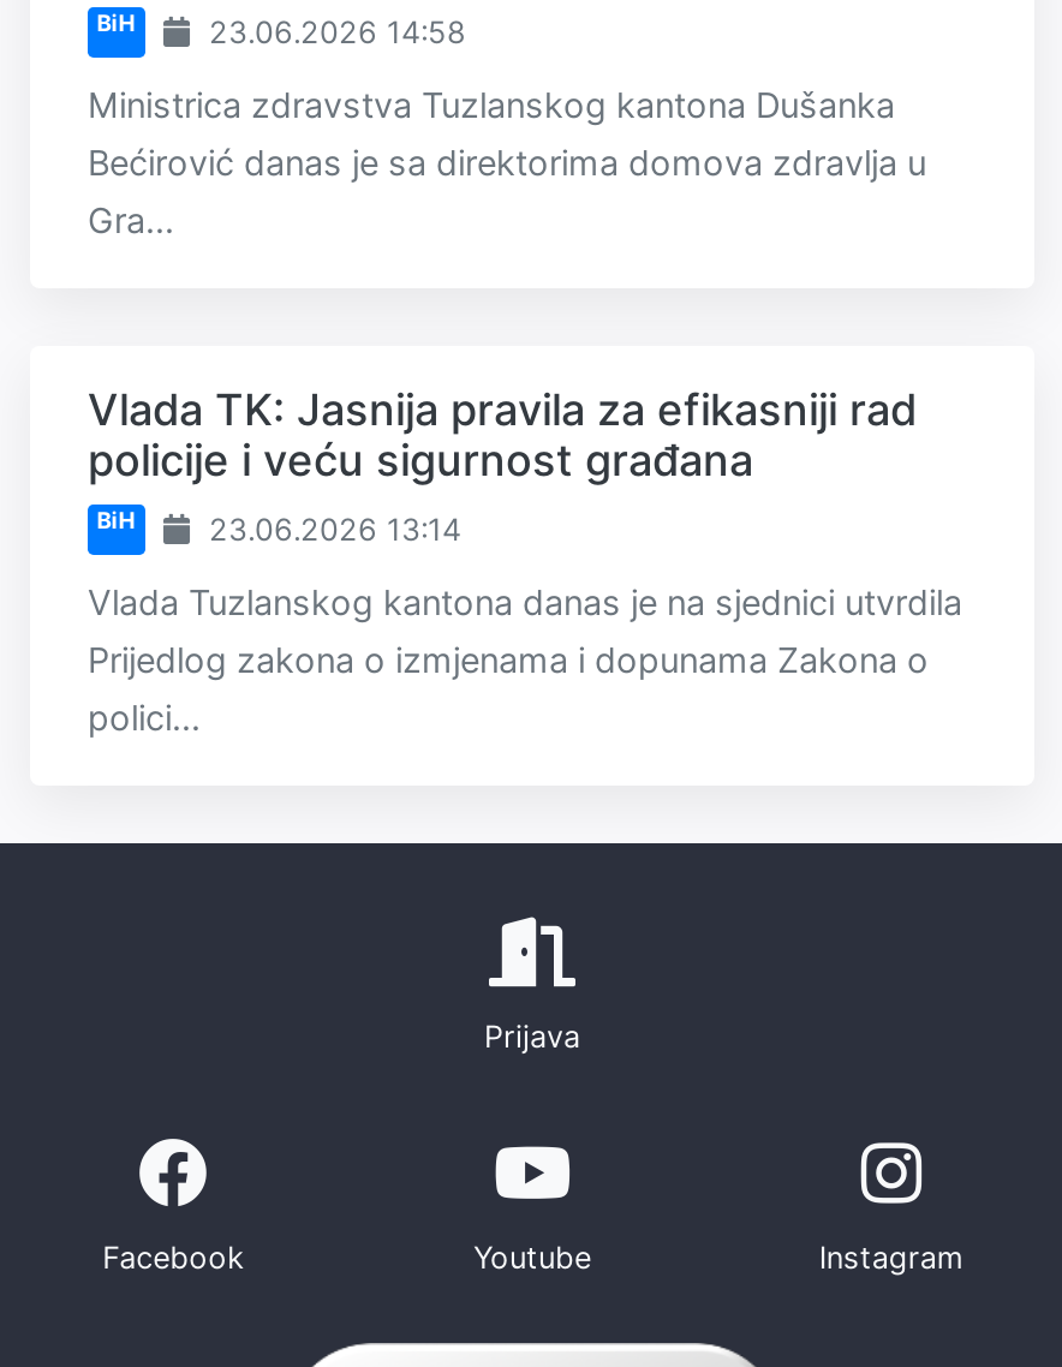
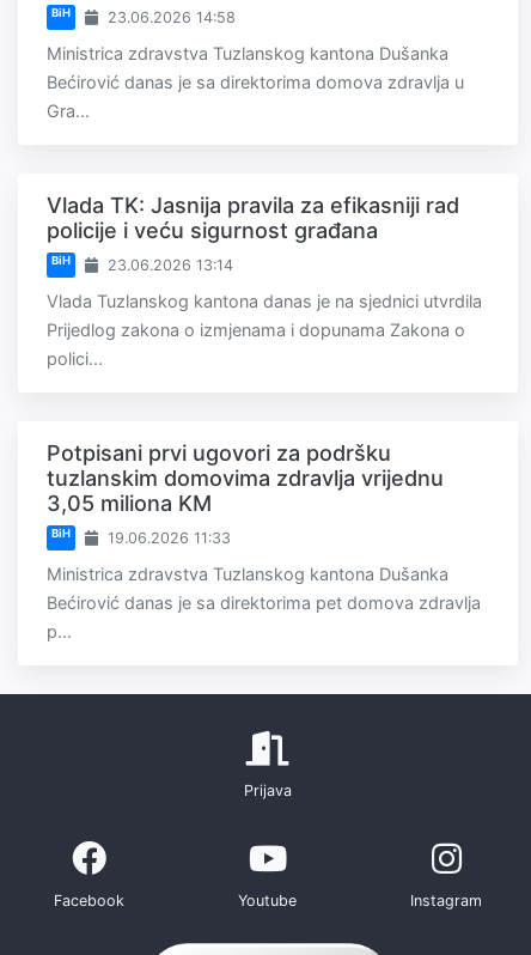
none -> [47,441,481,642] Potpisani prvi ugovori za podršku | tuzlanskim domovima zdravlja vrijednu | 3,05 miliona KM | BiH | 19.06.2026 11:33 | Ministrica zdravstva Tuzlanskog kantona Dušanka | Bećirović danas je sa direktorima pet domova zdravlja | p...

